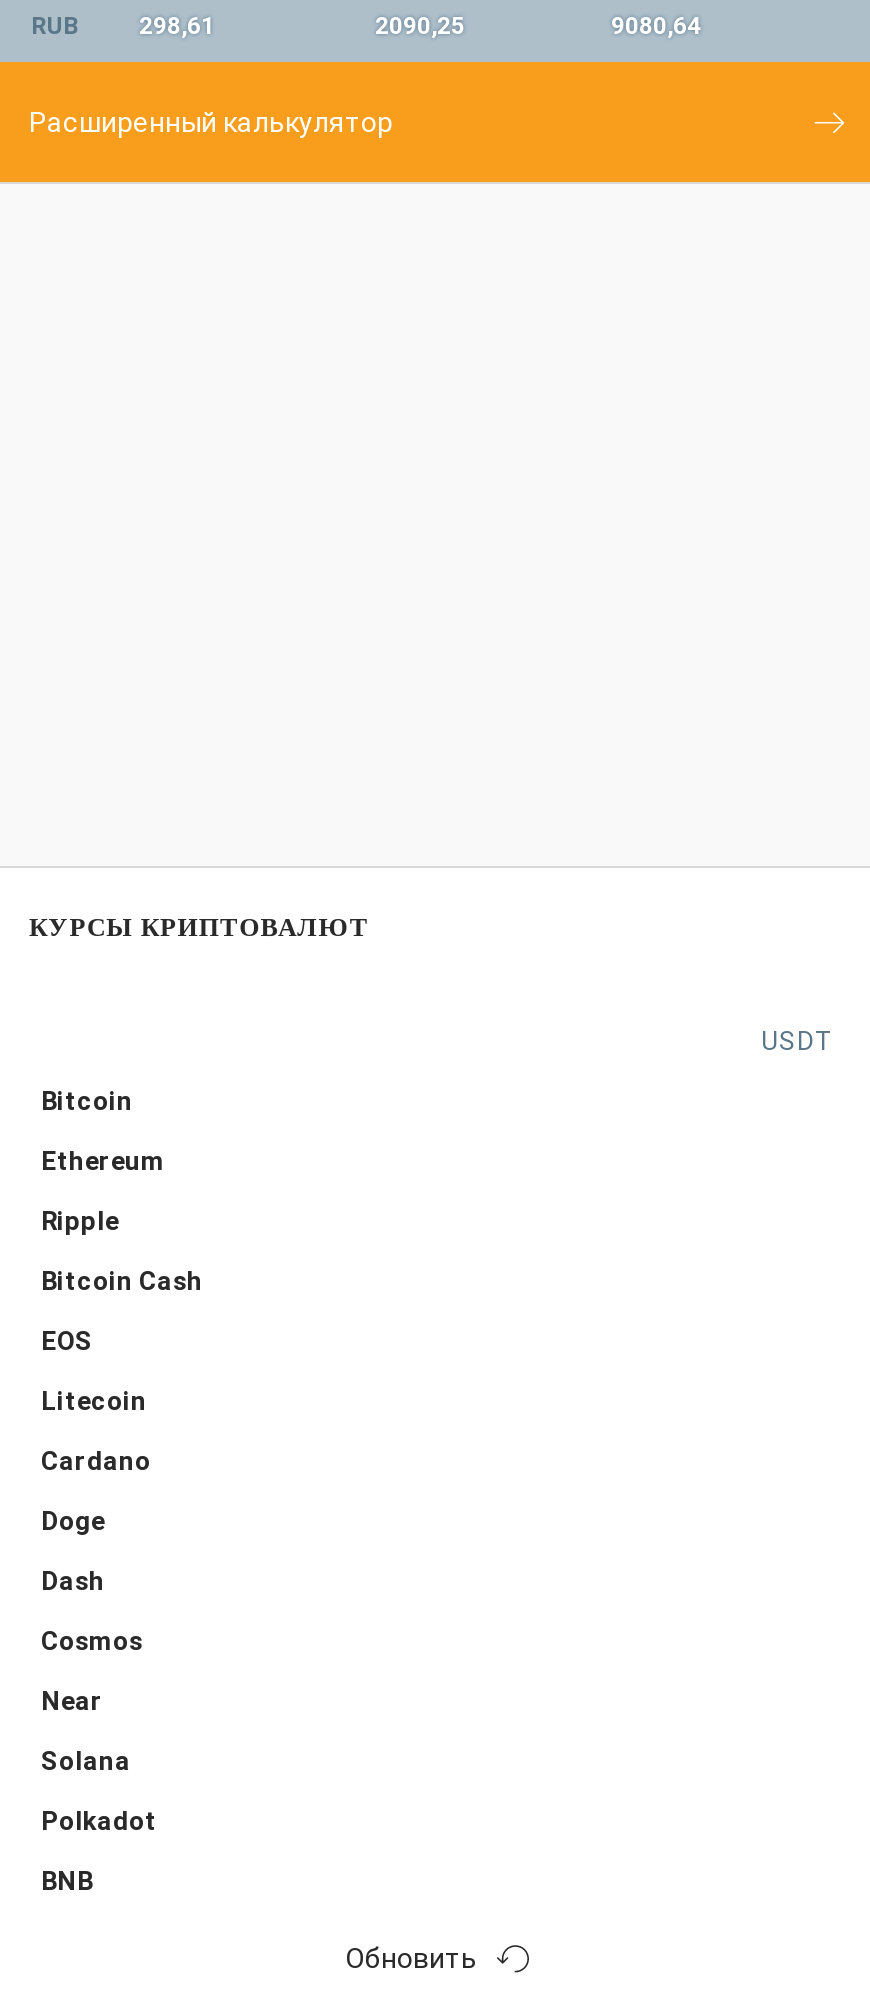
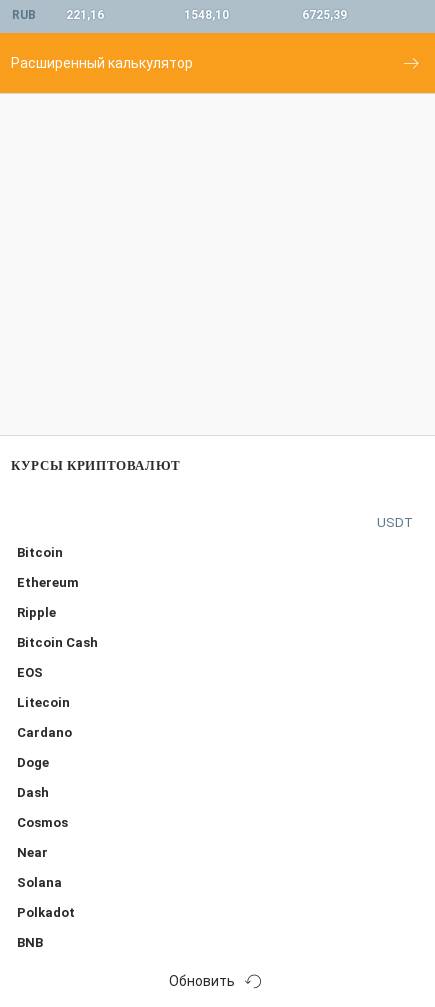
[139,12,215,40] 298,61 -> [66,8,104,22] 221,16
[375,12,465,40] 2090,25 -> [184,8,229,22] 1548,10
[611,12,701,40] 9080,64 -> [302,8,347,22] 6725,39

